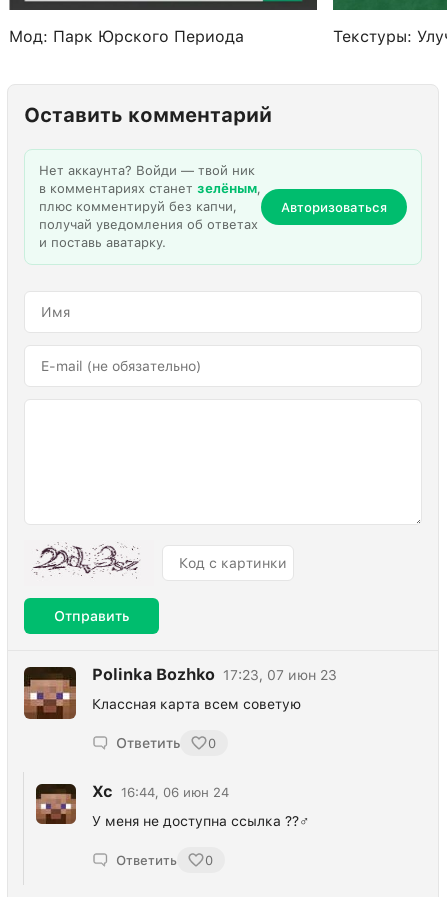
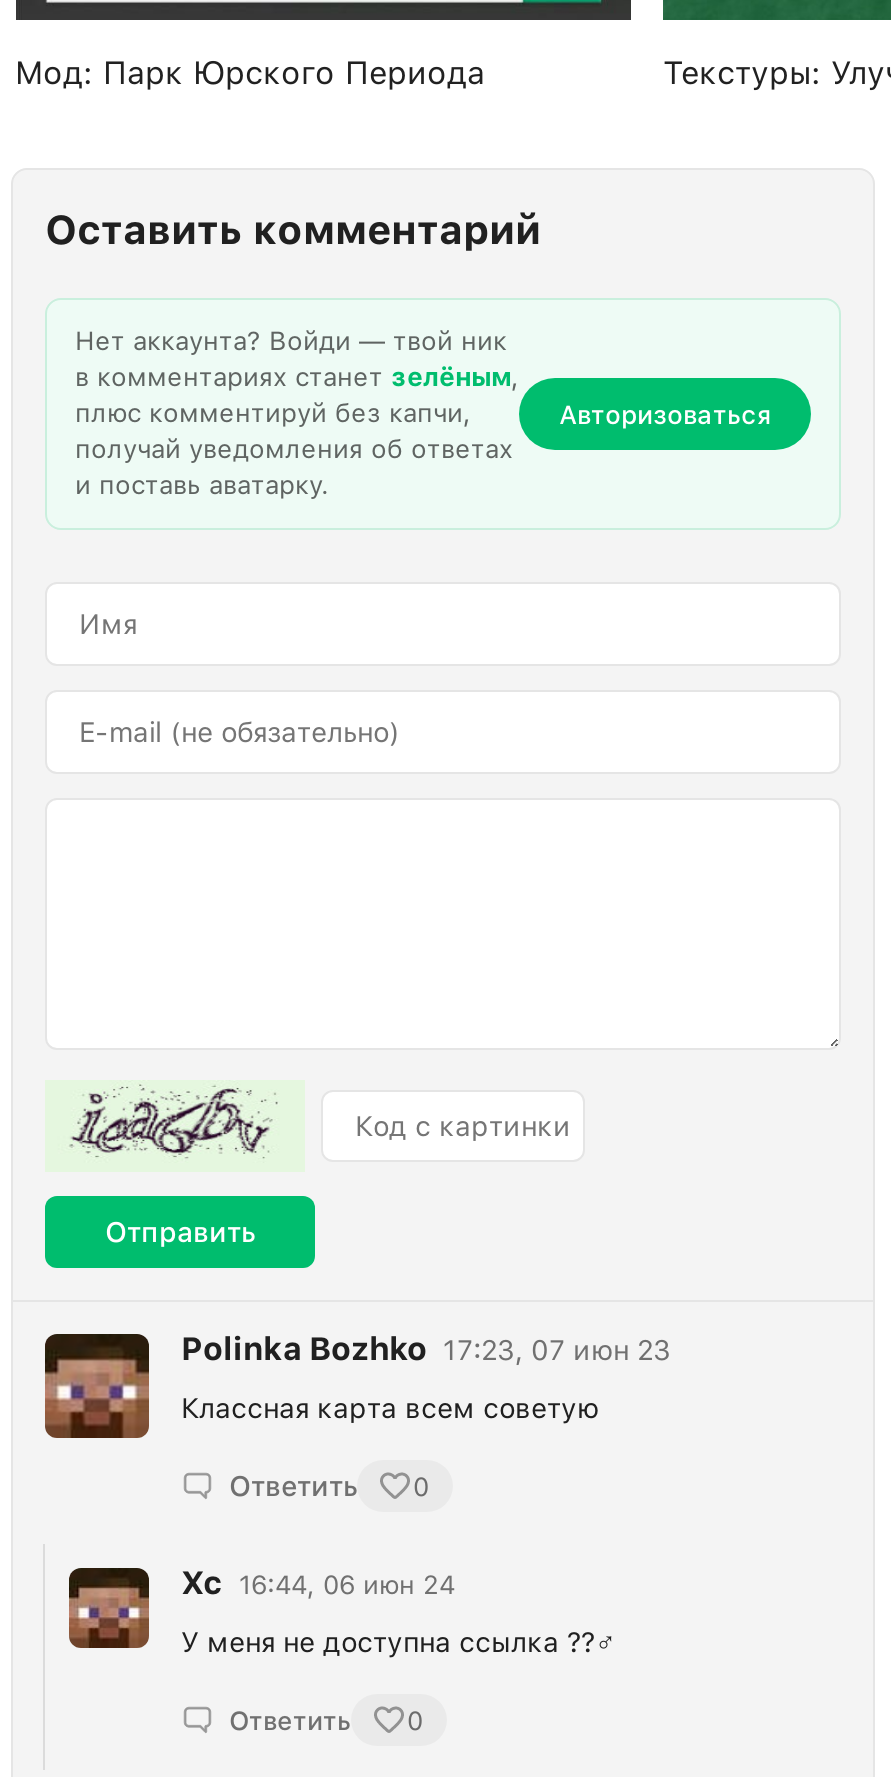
[33,544,139,577] [image] -> [65,1086,271,1158] [image]

